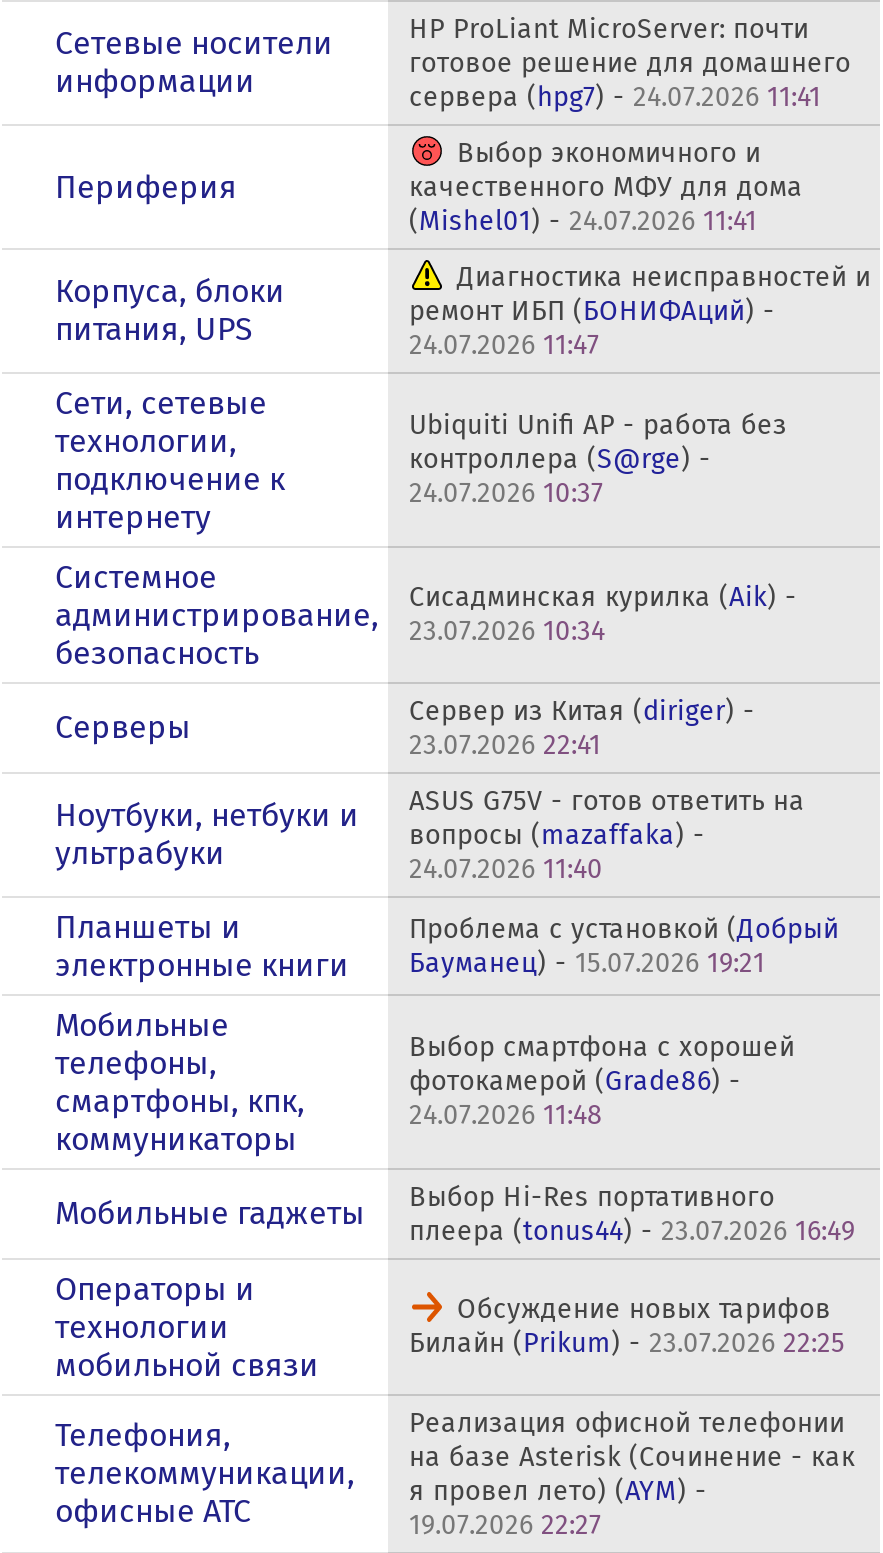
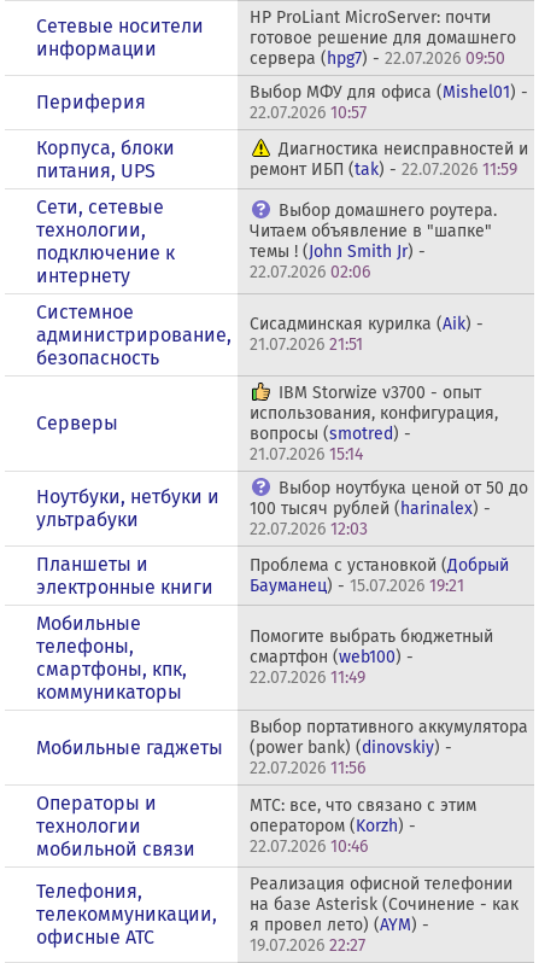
[409,80,821,114] сервера (hpg7) - 24.07.2026 11:41 -> [250,48,506,69] сервера (hpg7) - 22.07.2026 09:50
[409,136,803,238] Выбор экономичного и | качественного МФУ для дома | (Mishel01) - 24.07.2026 11:41 -> [250,82,529,123] Выбор МФУ для офиса (Mishel01) - | 22.07.2026 10:57
moved [55,272,285,348] -> [37,136,175,182]: Корпуса, блоки | питания, UPS
[409,294,775,362] ремонт ИБП (БОНИФАций) - | 24.07.2026 11:47 -> [250,159,518,180] ремонт ИБП (tak) - 22.07.2026 11:59
moved [55,384,267,422] -> [37,195,165,218]: Сети, сетевые
[409,408,787,510] Ubiquiti Unifi AP - работа без | контроллера (S@rge) - | 24.07.2026 10:37 -> [250,200,497,282] Выбор домашнего роутера. | Читаем объявление в "шапке" | темы ! (John Smith Jr) - | 22.07.2026 02:06
moved [55,422,237,460] -> [37,218,147,241]: технологии,
moved [55,460,285,498] -> [37,241,175,264]: подключение к
moved [55,498,379,634] -> [37,264,232,346]: интернету | Системное | администрирование,
[55,580,797,648] администрирование, 23.07.2026 10:34 Сисадминская курилка (Aik) - -> [37,314,484,355] администрирование, 21.07.2026 21:51 Сисадминская курилка (Aik) -
moved [55,580,797,672] -> [37,314,484,369]: безопасность | Сисадминская курилка (Aik) -
[409,694,755,762] Сервер из Китая (diriger) - | 23.07.2026 22:41 -> [250,383,499,465] IBM Storwize v3700 - опыт | использования, конфигурация, | вопросы (smotred) - | 21.07.2026 15:14
[409,784,805,886] ASUS G75V - готов ответить на | вопросы (mazaffaka) - | 24.07.2026 11:40 -> [250,478,529,539] Выбор ноутбука ценой от 50 до | 100 тысяч рублей (harinalex) - | 22.07.2026 12:03
[409,1030,795,1132] Выбор смартфона с хорошей | фотокамерой (Grade86) - | 24.07.2026 11:48 -> [250,626,494,688] Помогите выбрать бюджетный | смартфон (web100) - | 22.07.2026 11:49
[409,1180,855,1248] Выбор Hi-Res портативного | плеера (tonus44) - 23.07.2026 16:49 -> [250,717,529,778] Выбор портативного аккумулятора | (power bank) (dinovskiy) - | 22.07.2026 11:56
[409,1292,845,1360] Обсуждение новых тарифов | Билайн (Prikum) - 23.07.2026 22:25 -> [250,795,477,857] МТС: все, что связано с этим | оператором (Korzh) - | 22.07.2026 10:46

